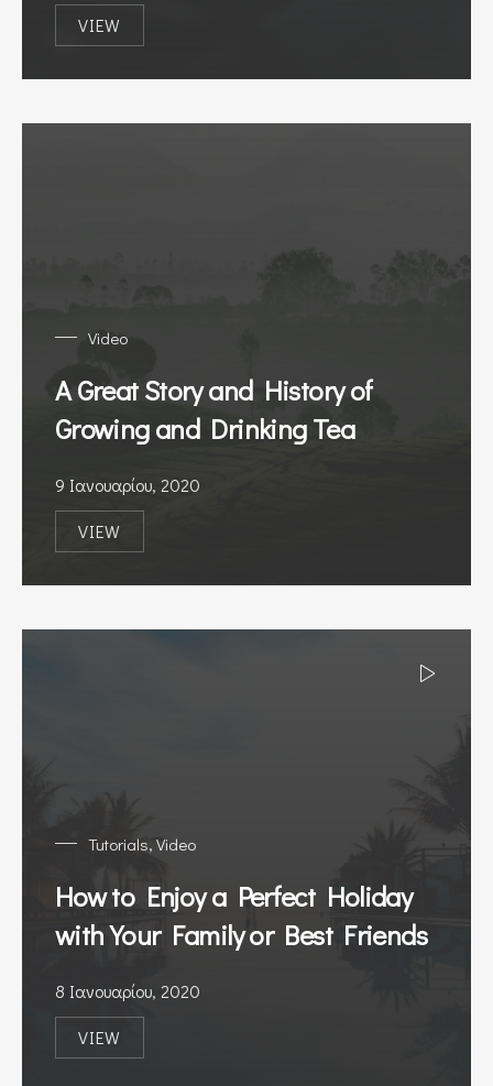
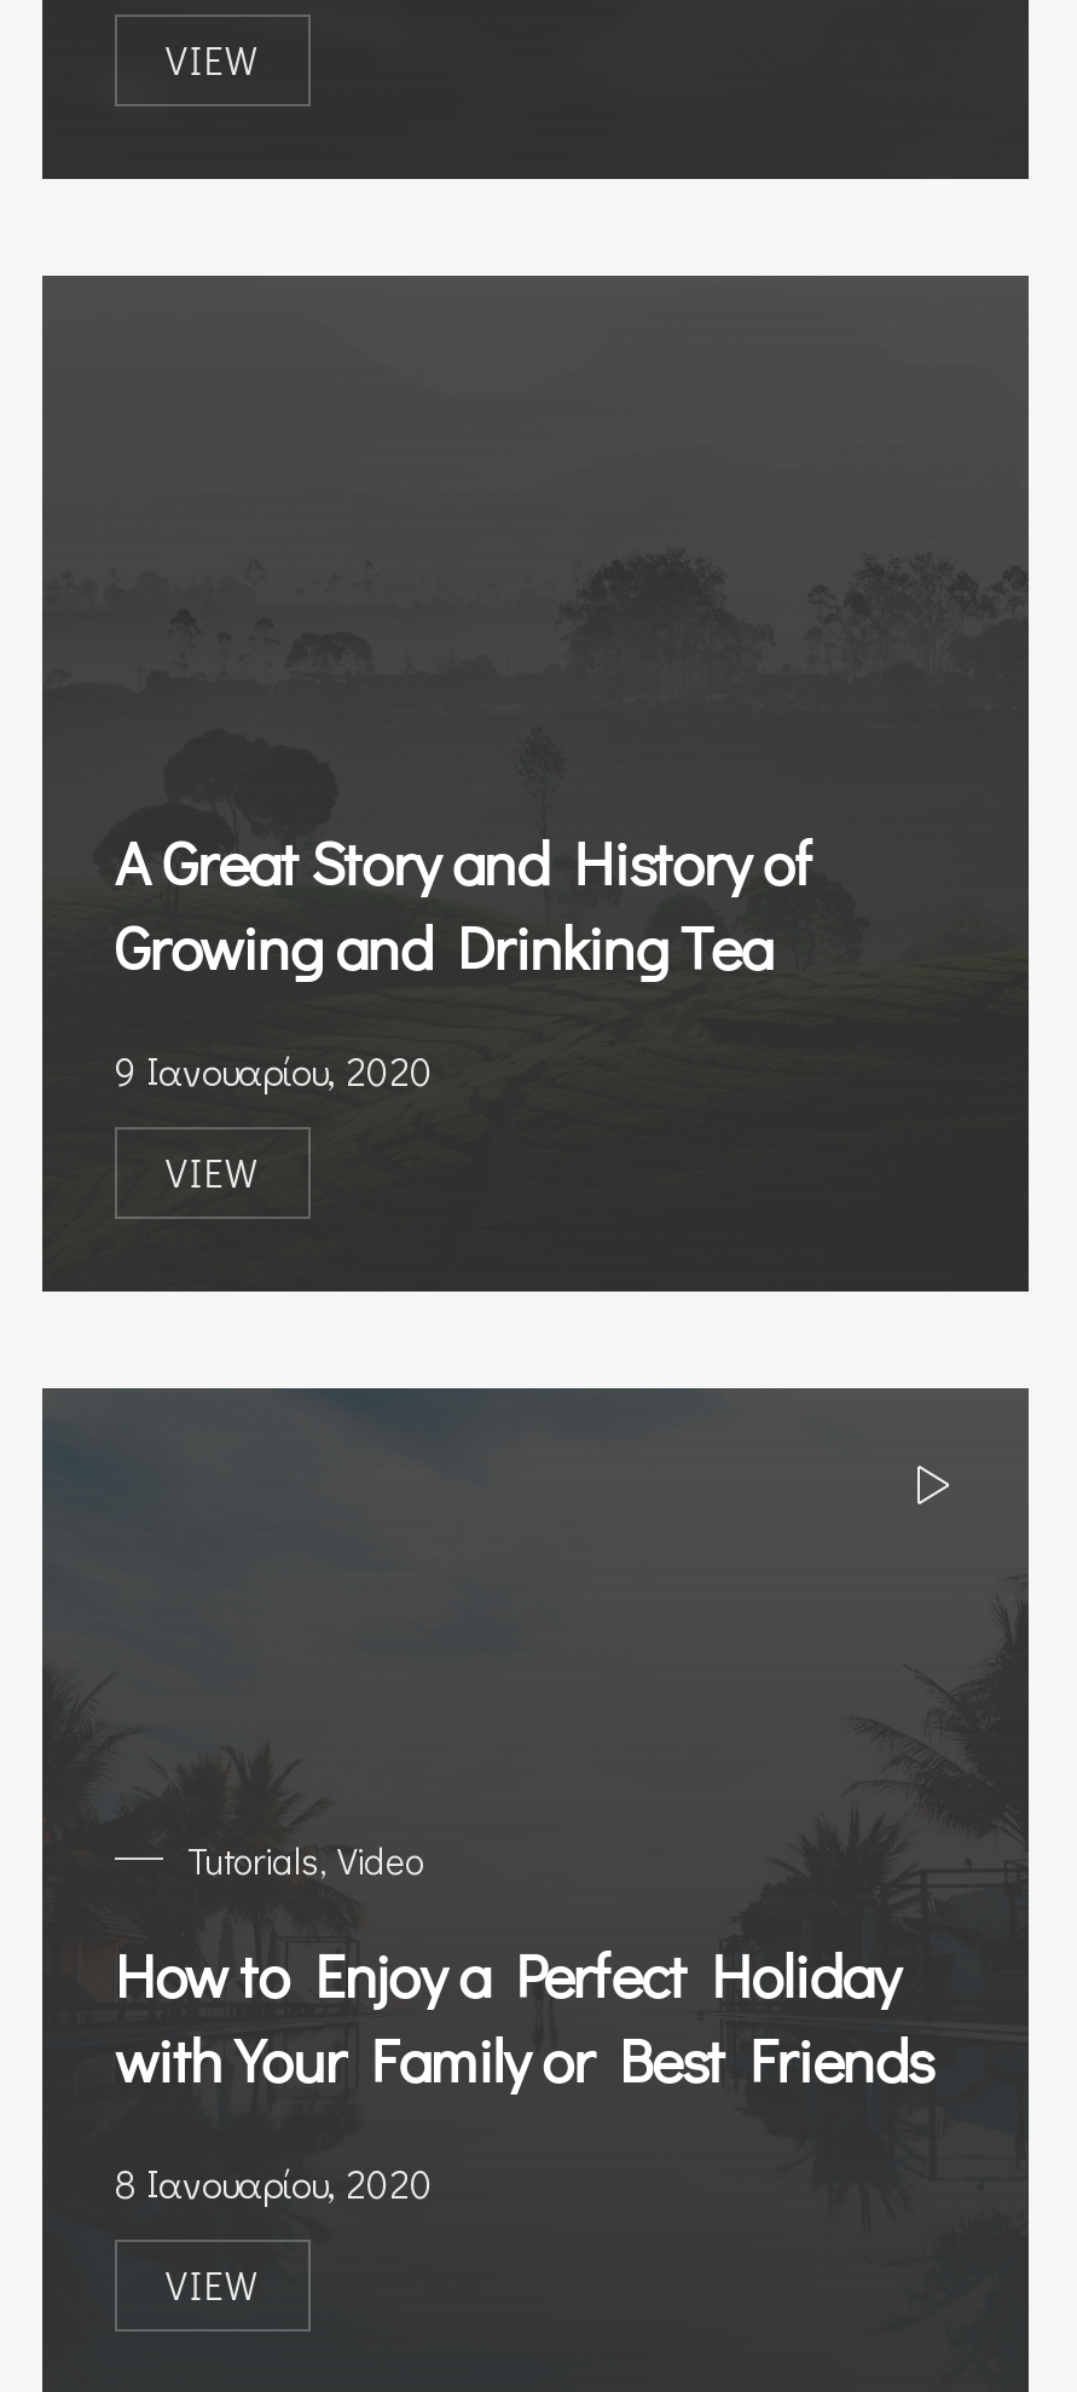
[88,327,128,349] Video -> none

